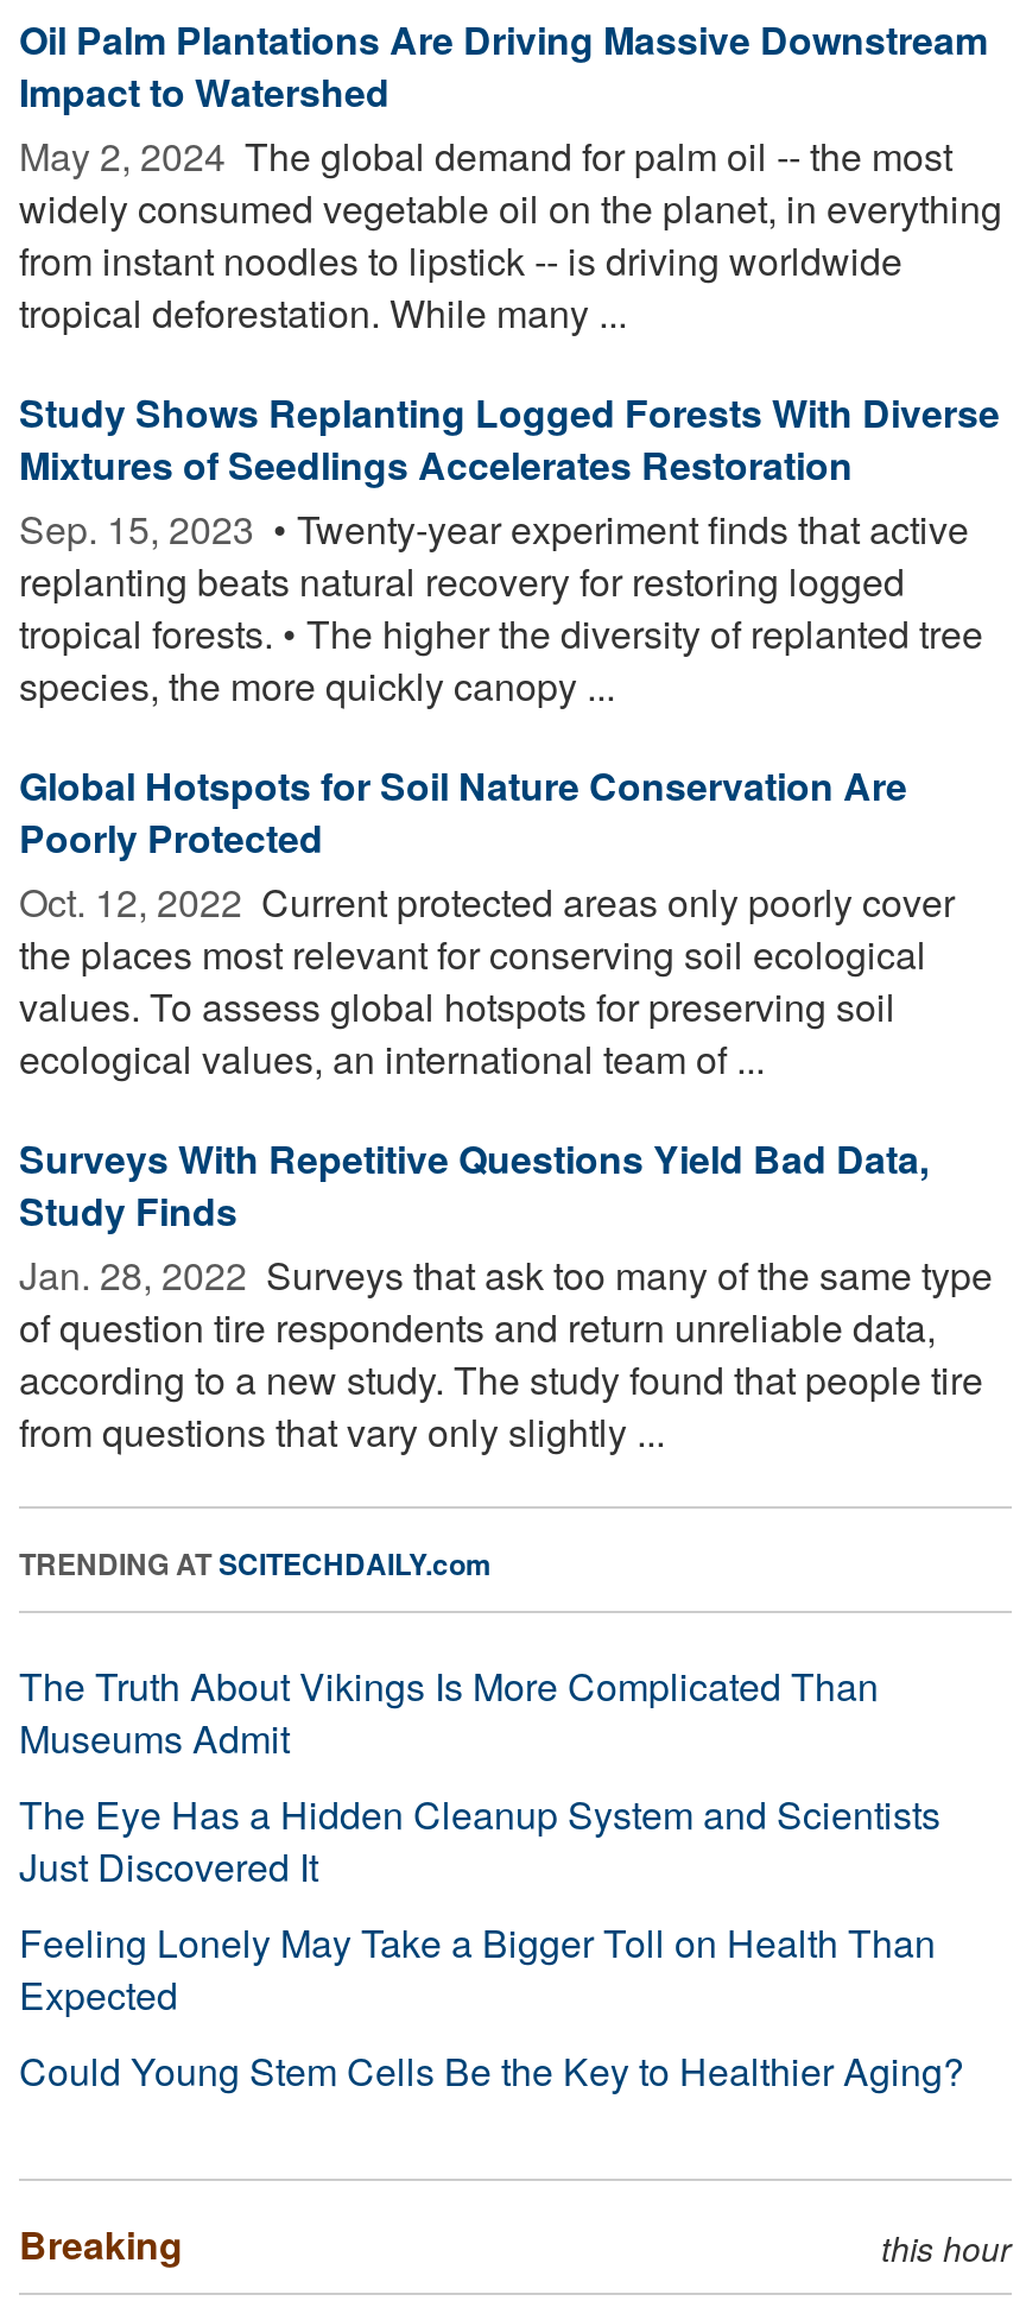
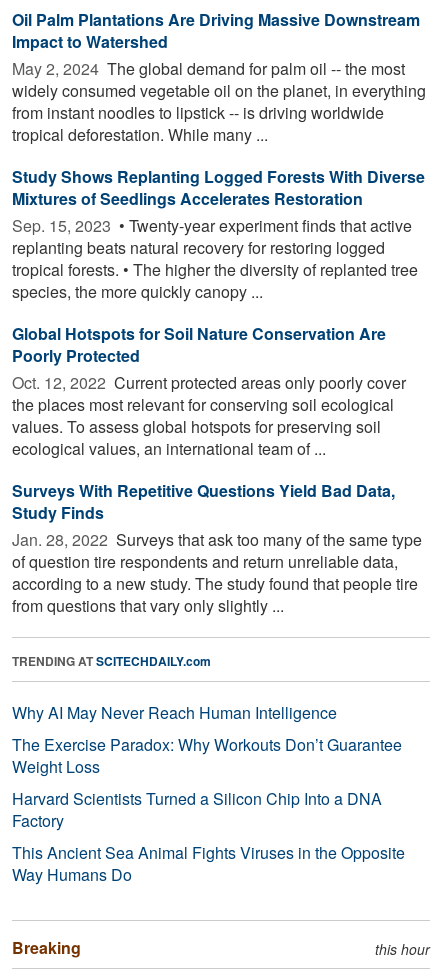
[19,1658,964,2097] The Truth About Vikings Is More Complicated Than | Museums Admit | The Eye Has a Hidden Cleanup System and Scientists | Just Discovered It | Feeling Lonely May Take a Bigger Toll on Health Than | Expected | Could Young Stem Cells Be the Key to Healthier Aging? -> [12,701,405,886] Why AI May Never Reach Human Intelligence | The Exercise Paradox: Why Workouts Don’t Guarantee | Weight Loss | Harvard Scientists Turned a Silicon Chip Into a DNA | Factory | This Ancient Sea Animal Fights Viruses in the Opposite | Way Humans Do

